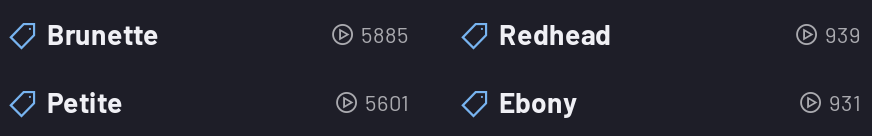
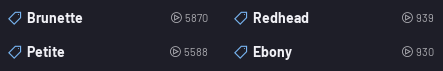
[361,21,409,47] 5885 -> [185,11,208,24] 5870
[365,89,409,115] 5601 -> [184,45,208,58] 5588
[829,89,861,115] 931 -> [416,45,434,58] 930

